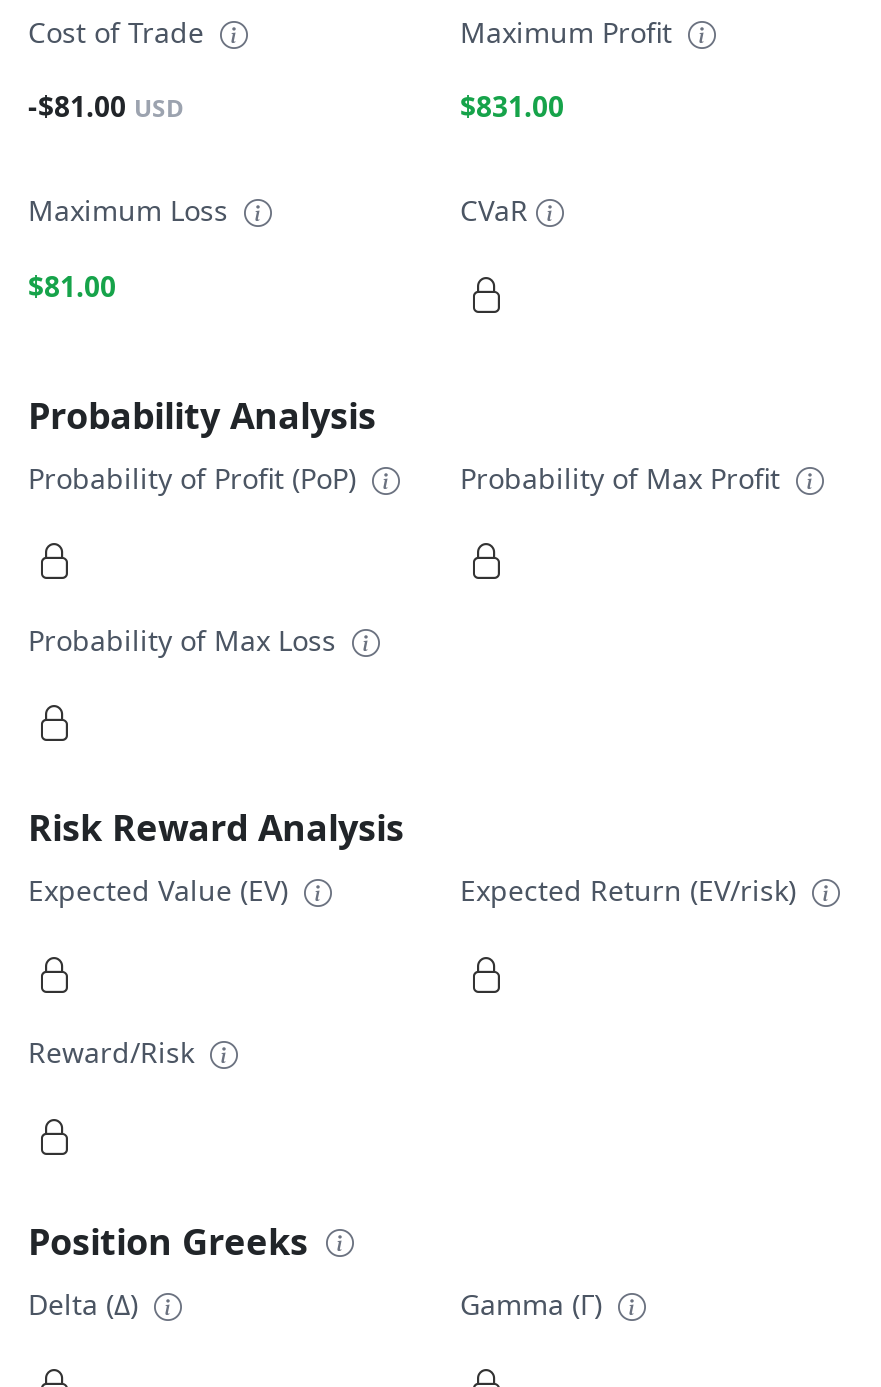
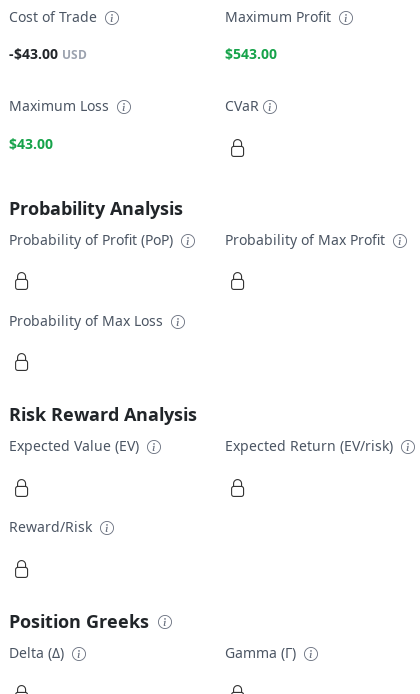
[28,87,184,125] -$81.00 USD -> [9,44,87,63] -$43.00 USD
[460,87,564,125] $831.00 -> [225,44,277,63] $543.00
[28,266,116,304] $81.00 -> [9,133,53,152] $43.00

